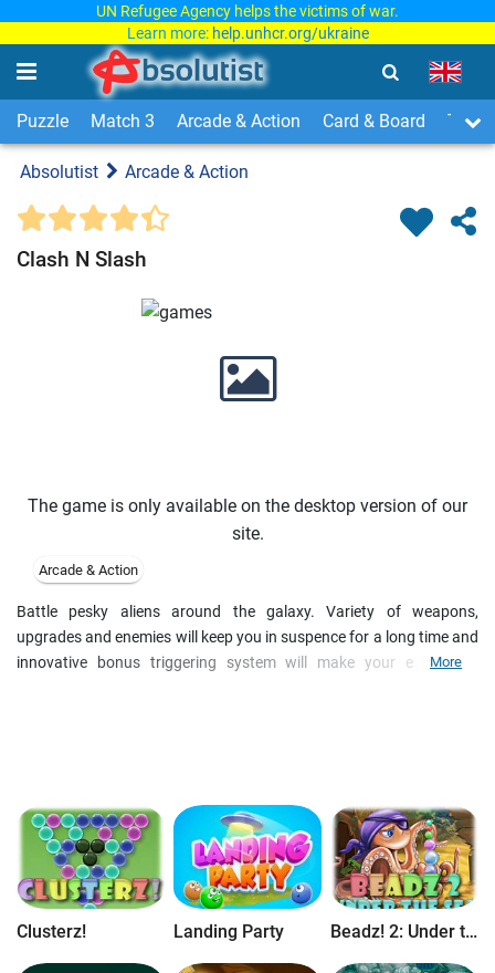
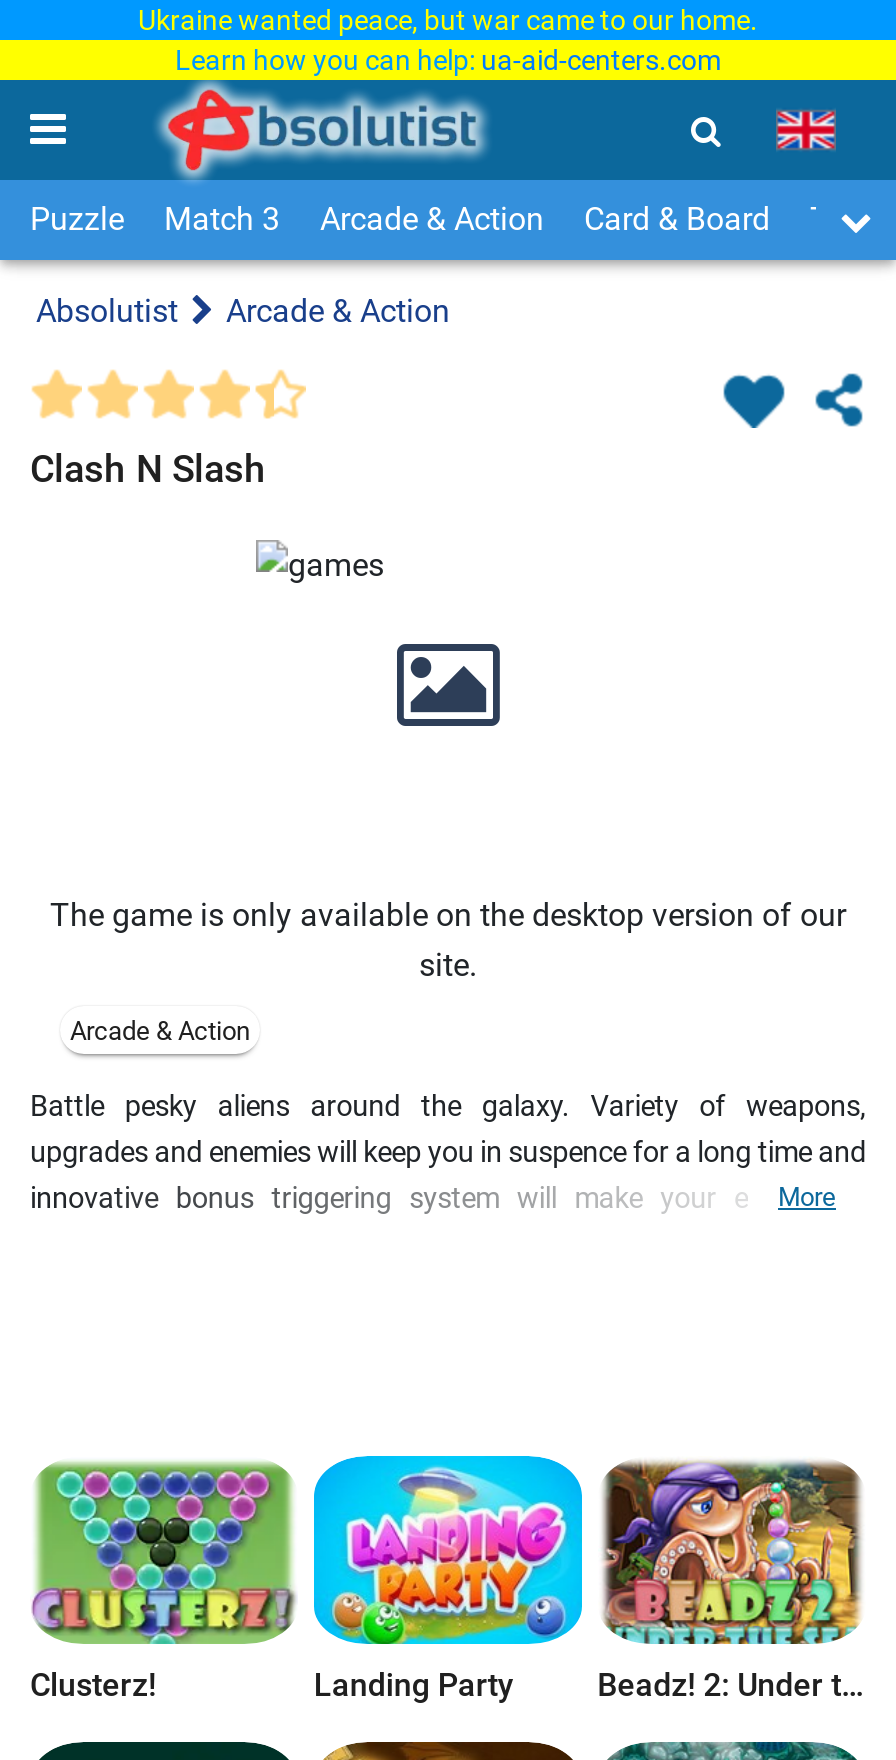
[96,2,399,42] UN Refugee Agency helps the victims of war. | Learn more: help.unhcr.org/ukraine -> [138,4,758,76] Ukraine wanted peace, but war came to our home. | Learn how you can help: ua-aid-centers.com

